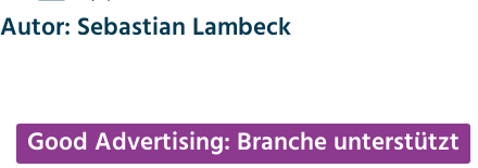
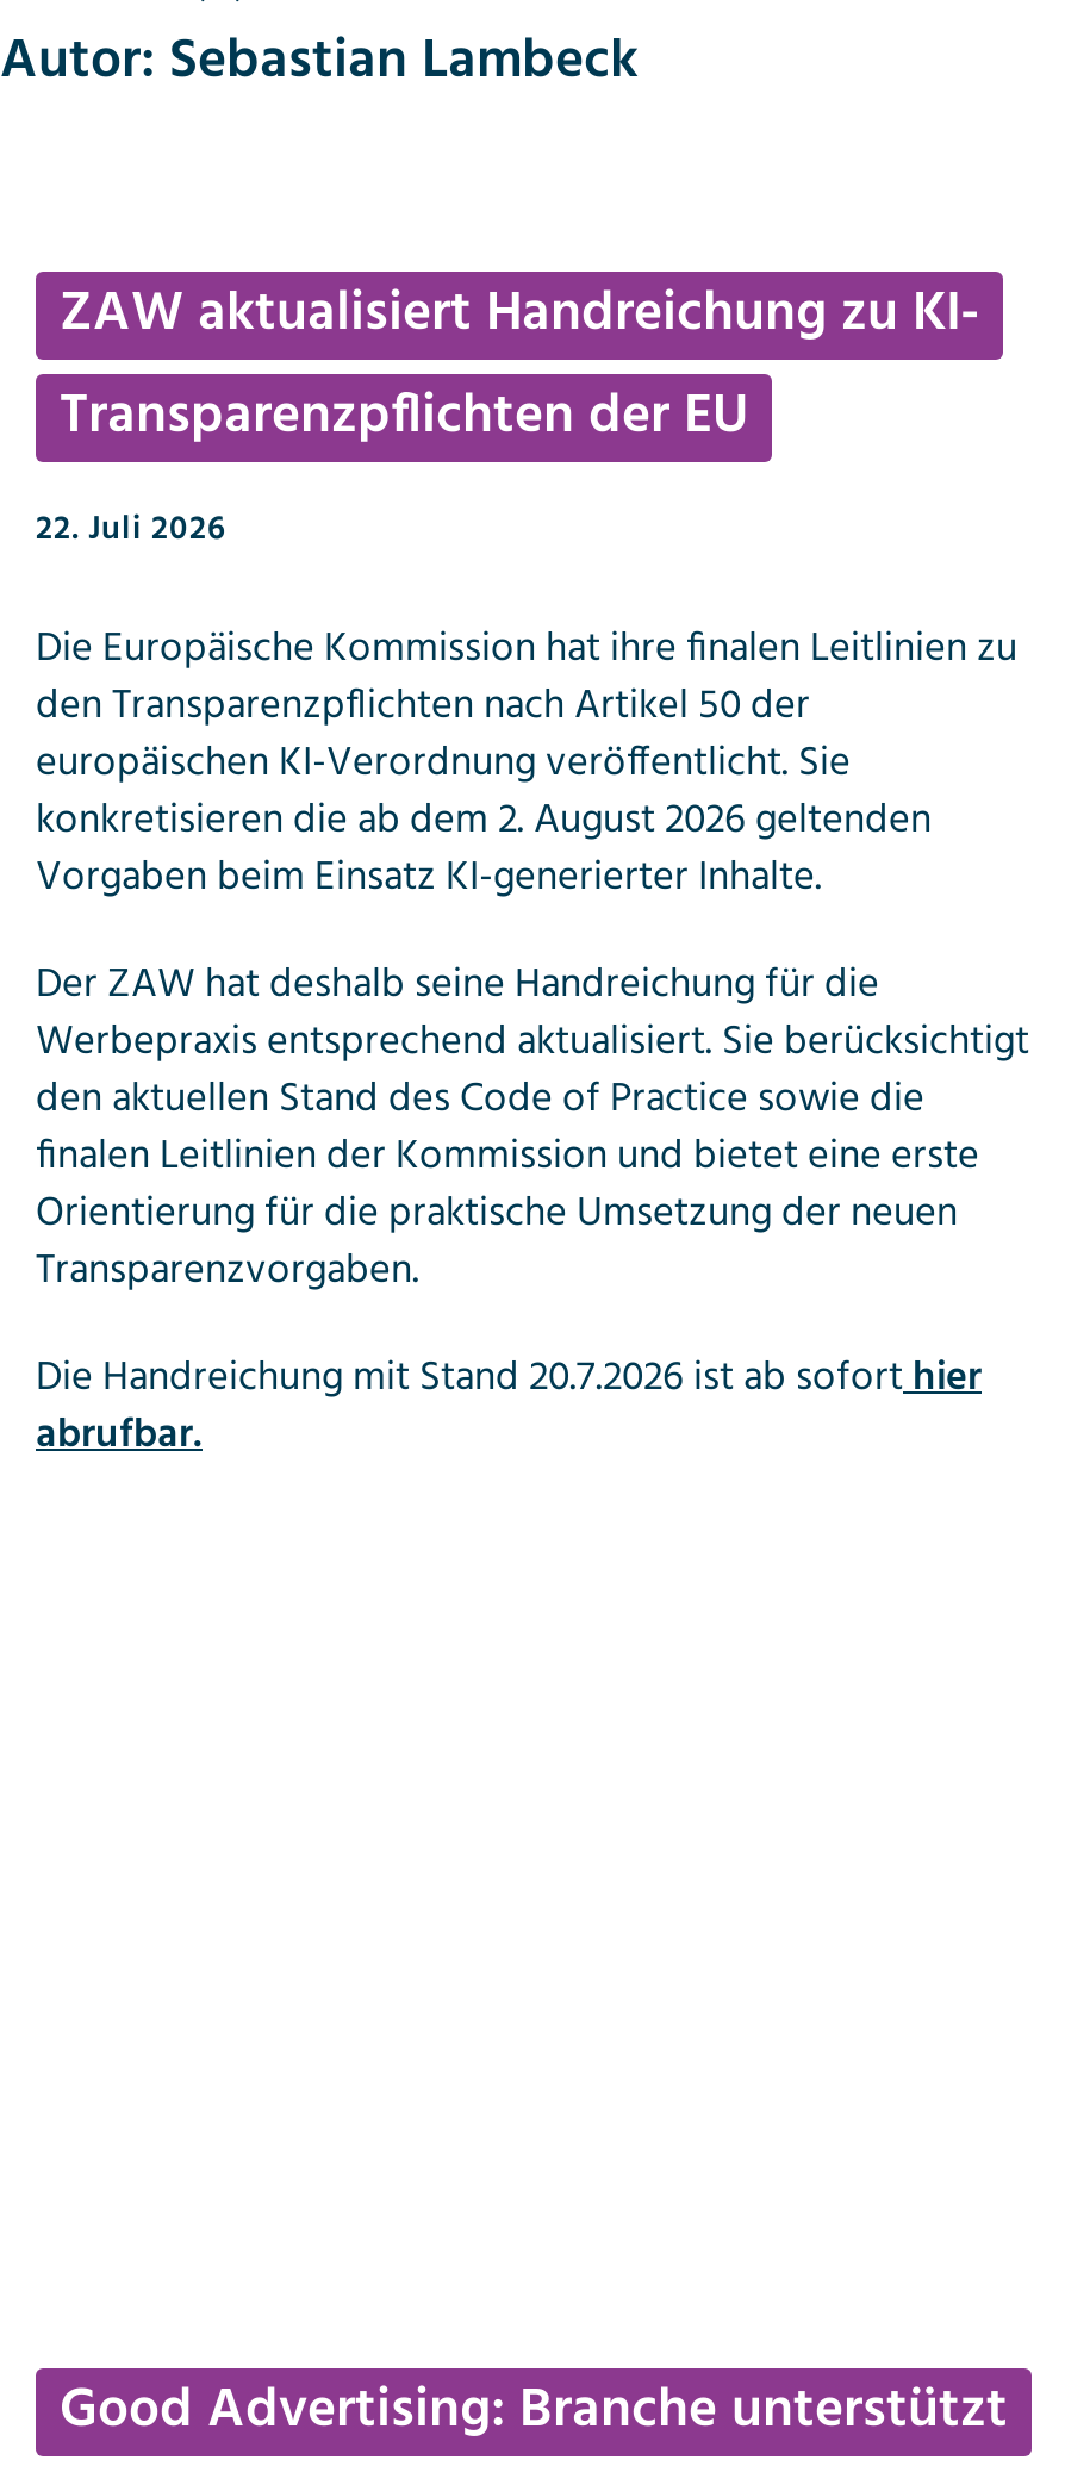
none -> [36,272,1029,1468] ZAW aktualisiert Handreichung zu KI- | Transparenzpflichten der EU | 22. Juli 2026 | Die Europäische Kommission hat ihre finalen Leitlinien zu | den Transparenzpflichten nach Artikel 50 der | europäischen KI-Verordnung veröffentlicht. Sie | konkretisieren die ab dem 2. August 2026 geltenden | Vorgaben beim Einsatz KI-generierter Inhalte. | Der ZAW hat deshalb seine Handreichung für die | Werbepraxis entsprechend aktualisiert. Sie berücksichtigt | den aktuellen Stand des Code of Practice sowie die | finalen Leitlinien der Kommission und bietet eine erste | Orientierung für die praktische Umsetzung der neuen | Transparenzvorgaben. | Die Handreichung mit Stand 20.7.2026 ist ab soforthier | abrufbar.

